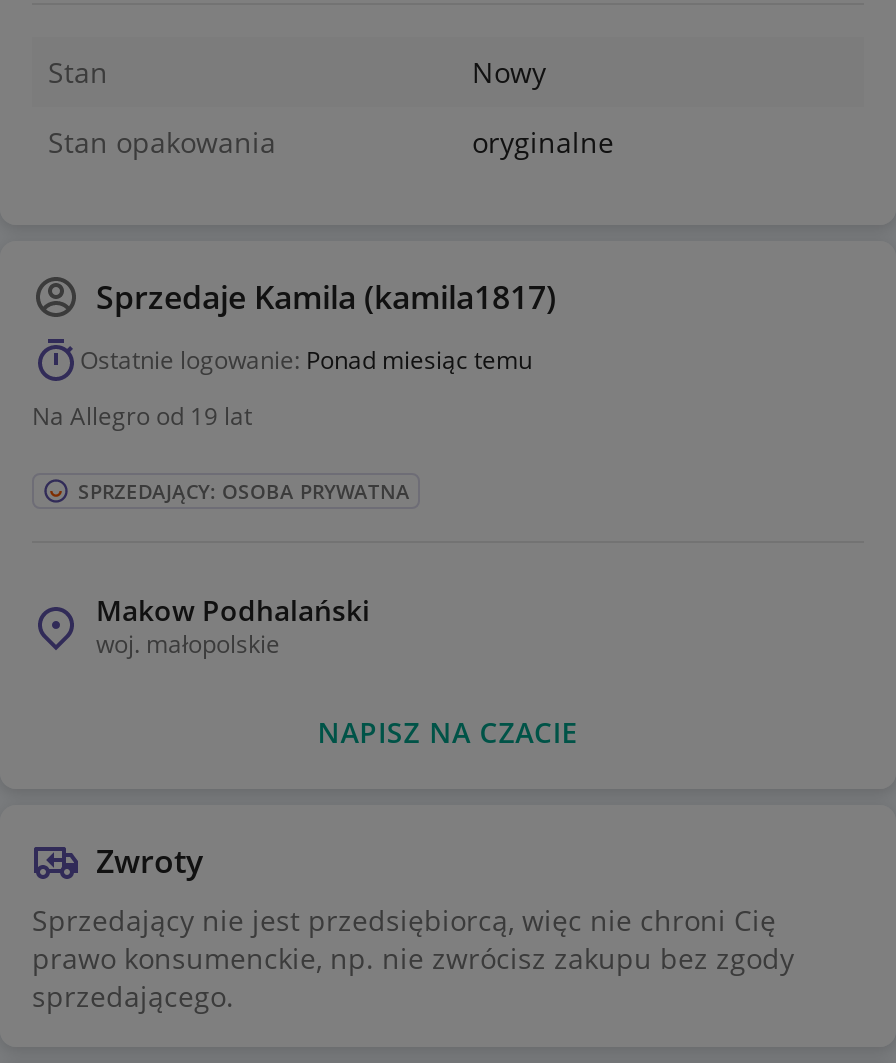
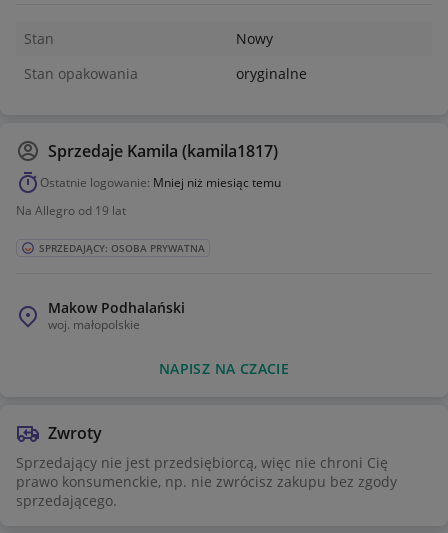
[80,343,532,377] Ostatnie logowanie: Ponad miesiąc temu -> [40,174,281,191] Ostatnie logowanie: Mniej niż miesiąc temu

